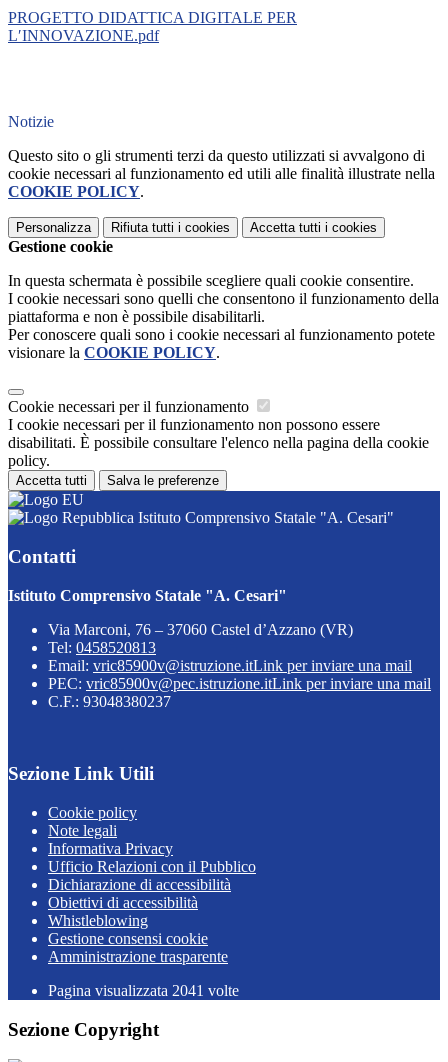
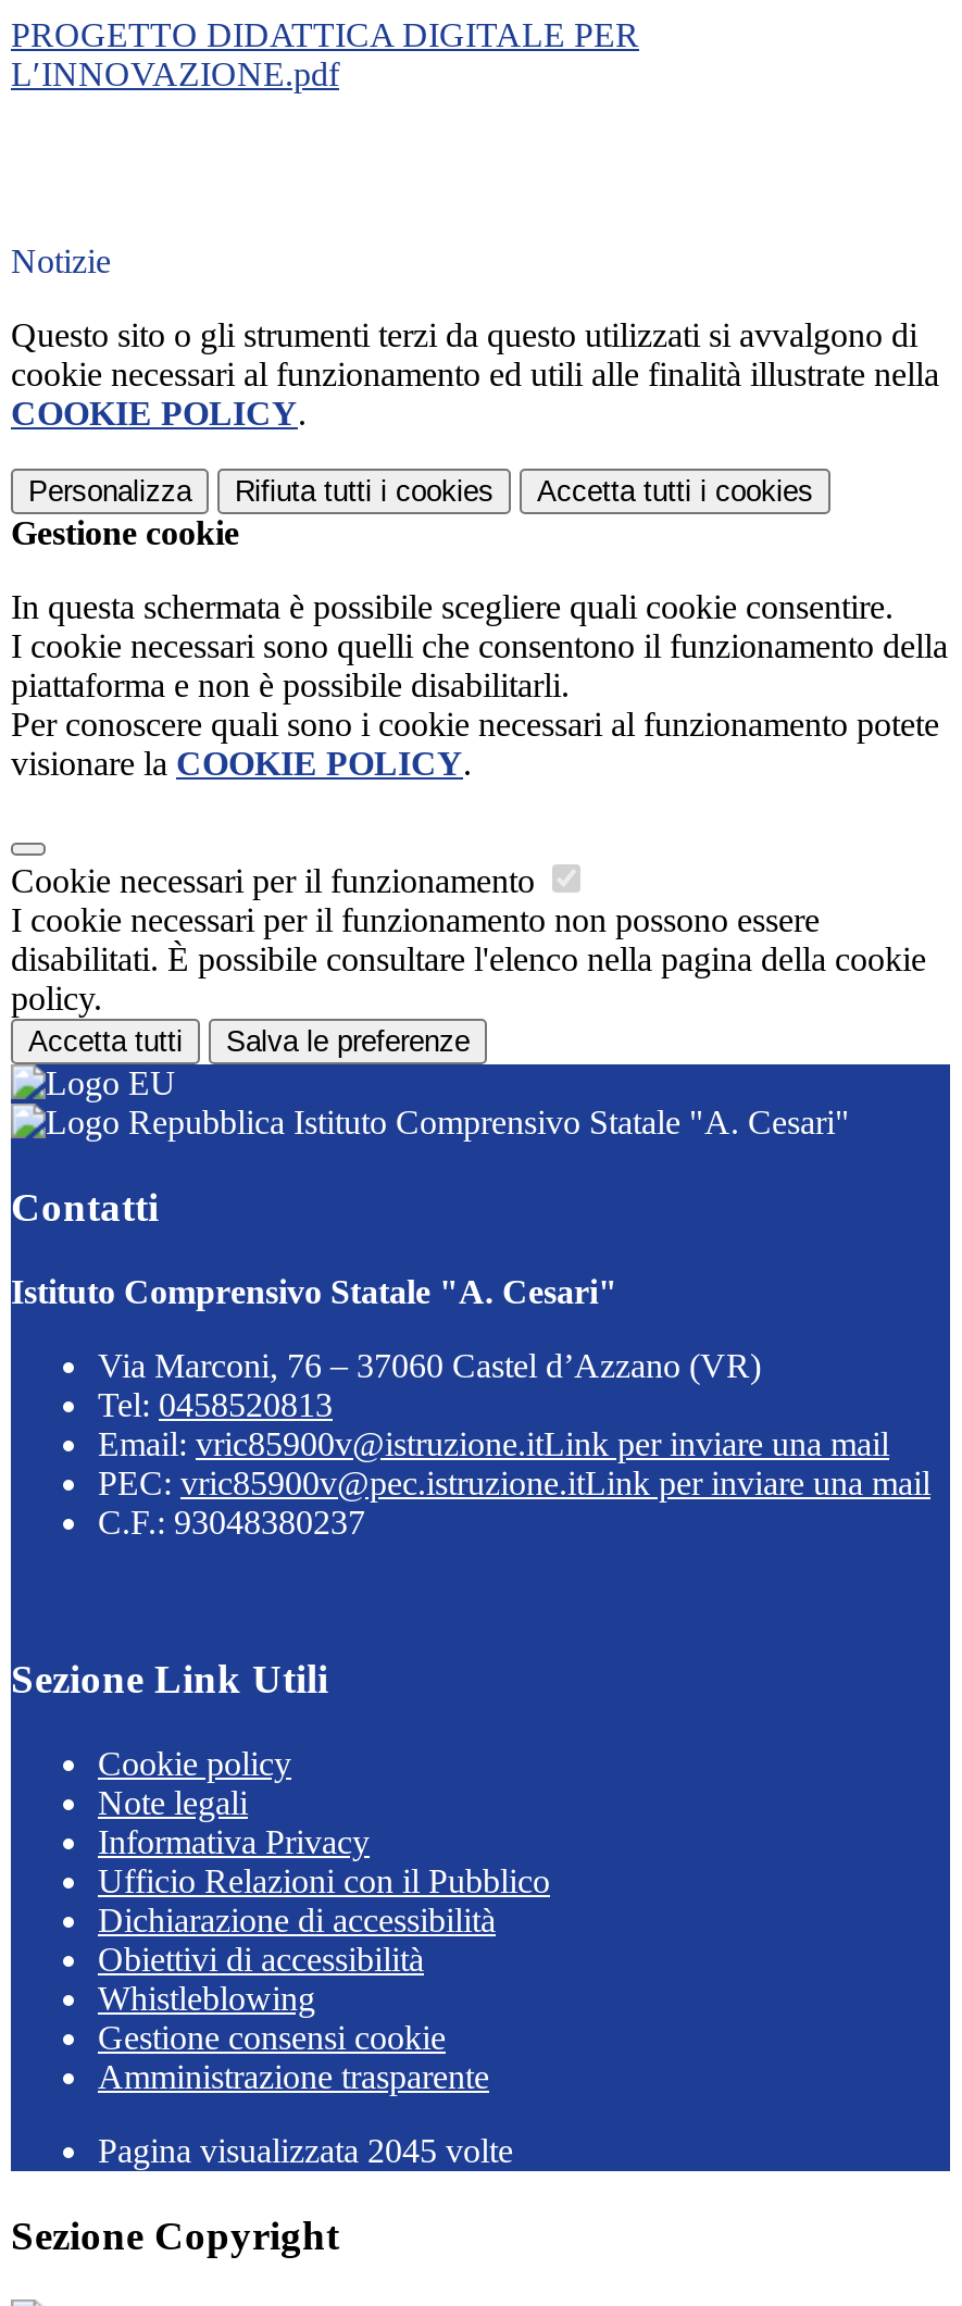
[48,982,239,999] Pagina visualizzata 2041 volte -> [98,2132,513,2169] Pagina visualizzata 2045 volte

